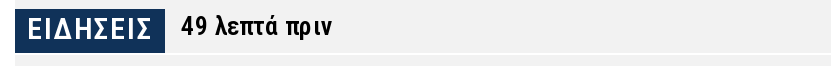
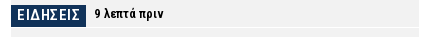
[27,11,335,47] ΕΙΔΗΣΕΙΣ 49 λεπτά πριν -> [17,6,164,24] ΕΙΔΗΣΕΙΣ 9 λεπτά πριν

